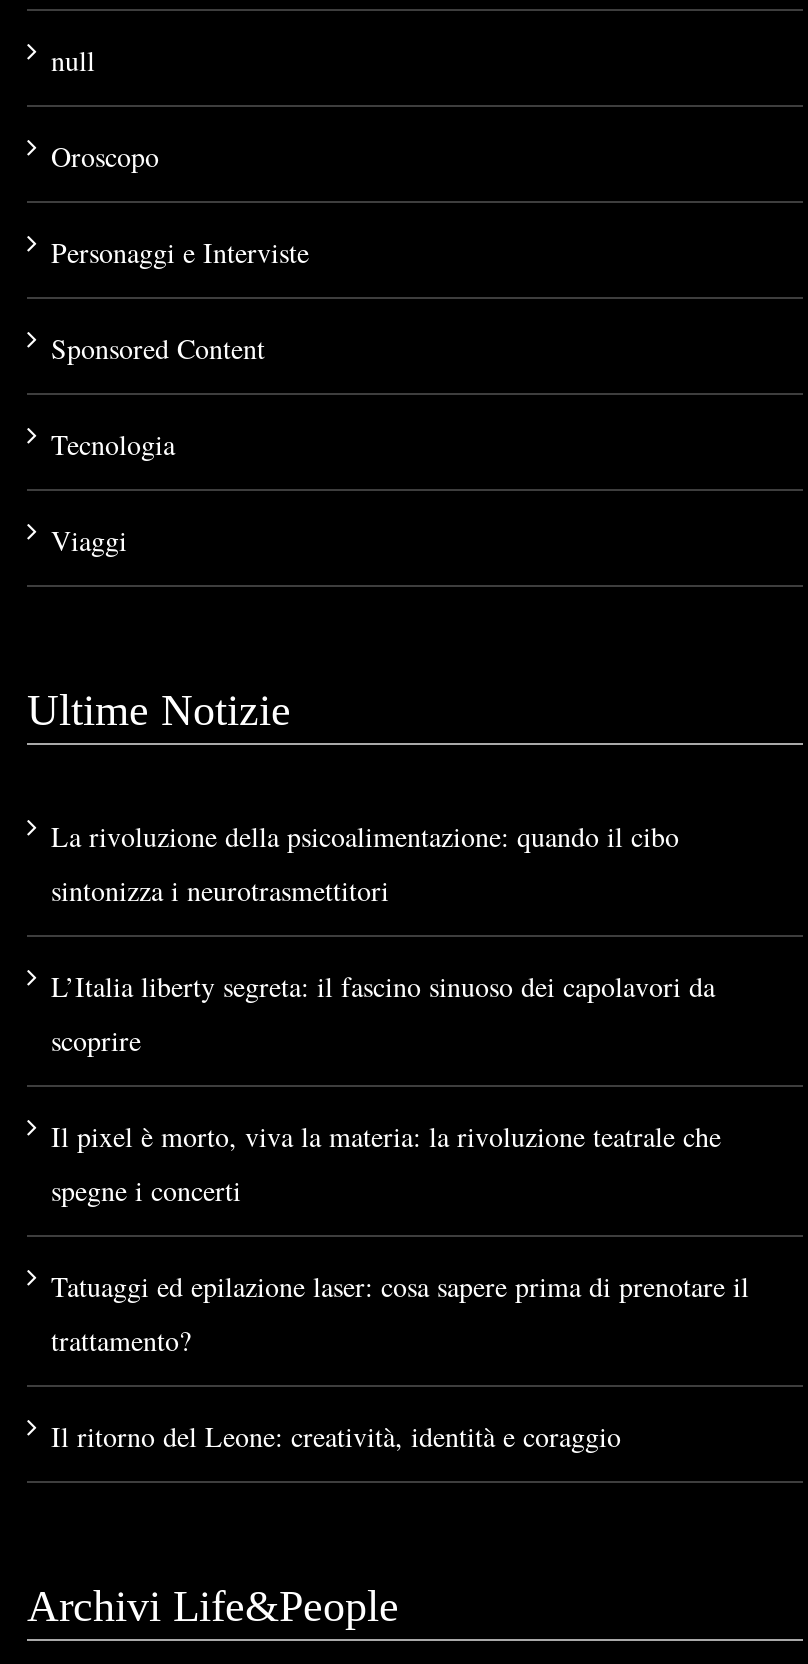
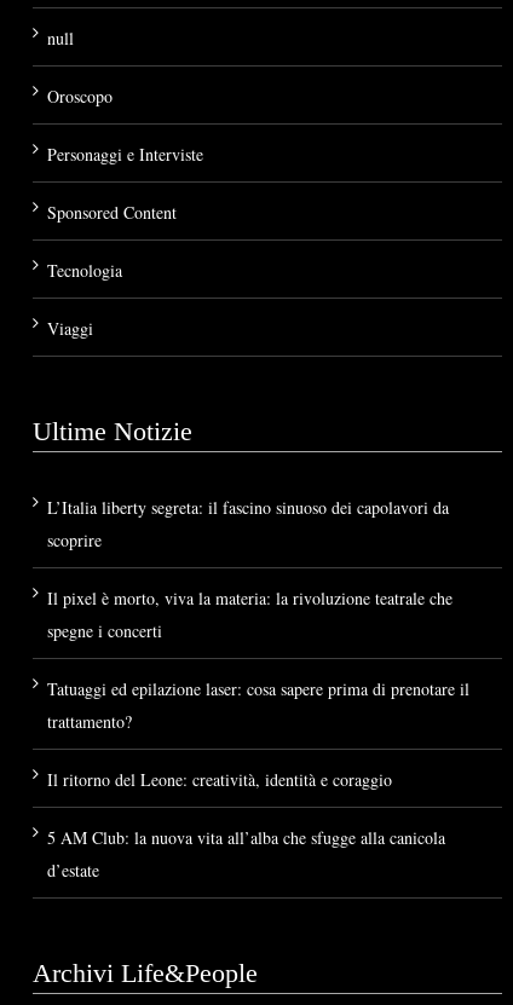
[51,817,679,909] La rivoluzione della psicoalimentazione: quando il cibo | sintonizza i neurotrasmettitori -> none
moved [51,967,749,1455] -> [47,496,469,791]: L’Italia liberty segreta: il fascino sinuoso dei capolavori da | scoprire | Il pixel è morto, viva la materia: la rivoluzione teatrale che | spegne i concerti | Tatuaggi ed epilazione laser: cosa sapere prima di prenotare il | trattamento? | Il ritorno del Leone: creatività, identità e coraggio
none -> [47,826,445,882] 5 AM Club: la nuova vita all’alba che sfugge alla canicola | d’estate

